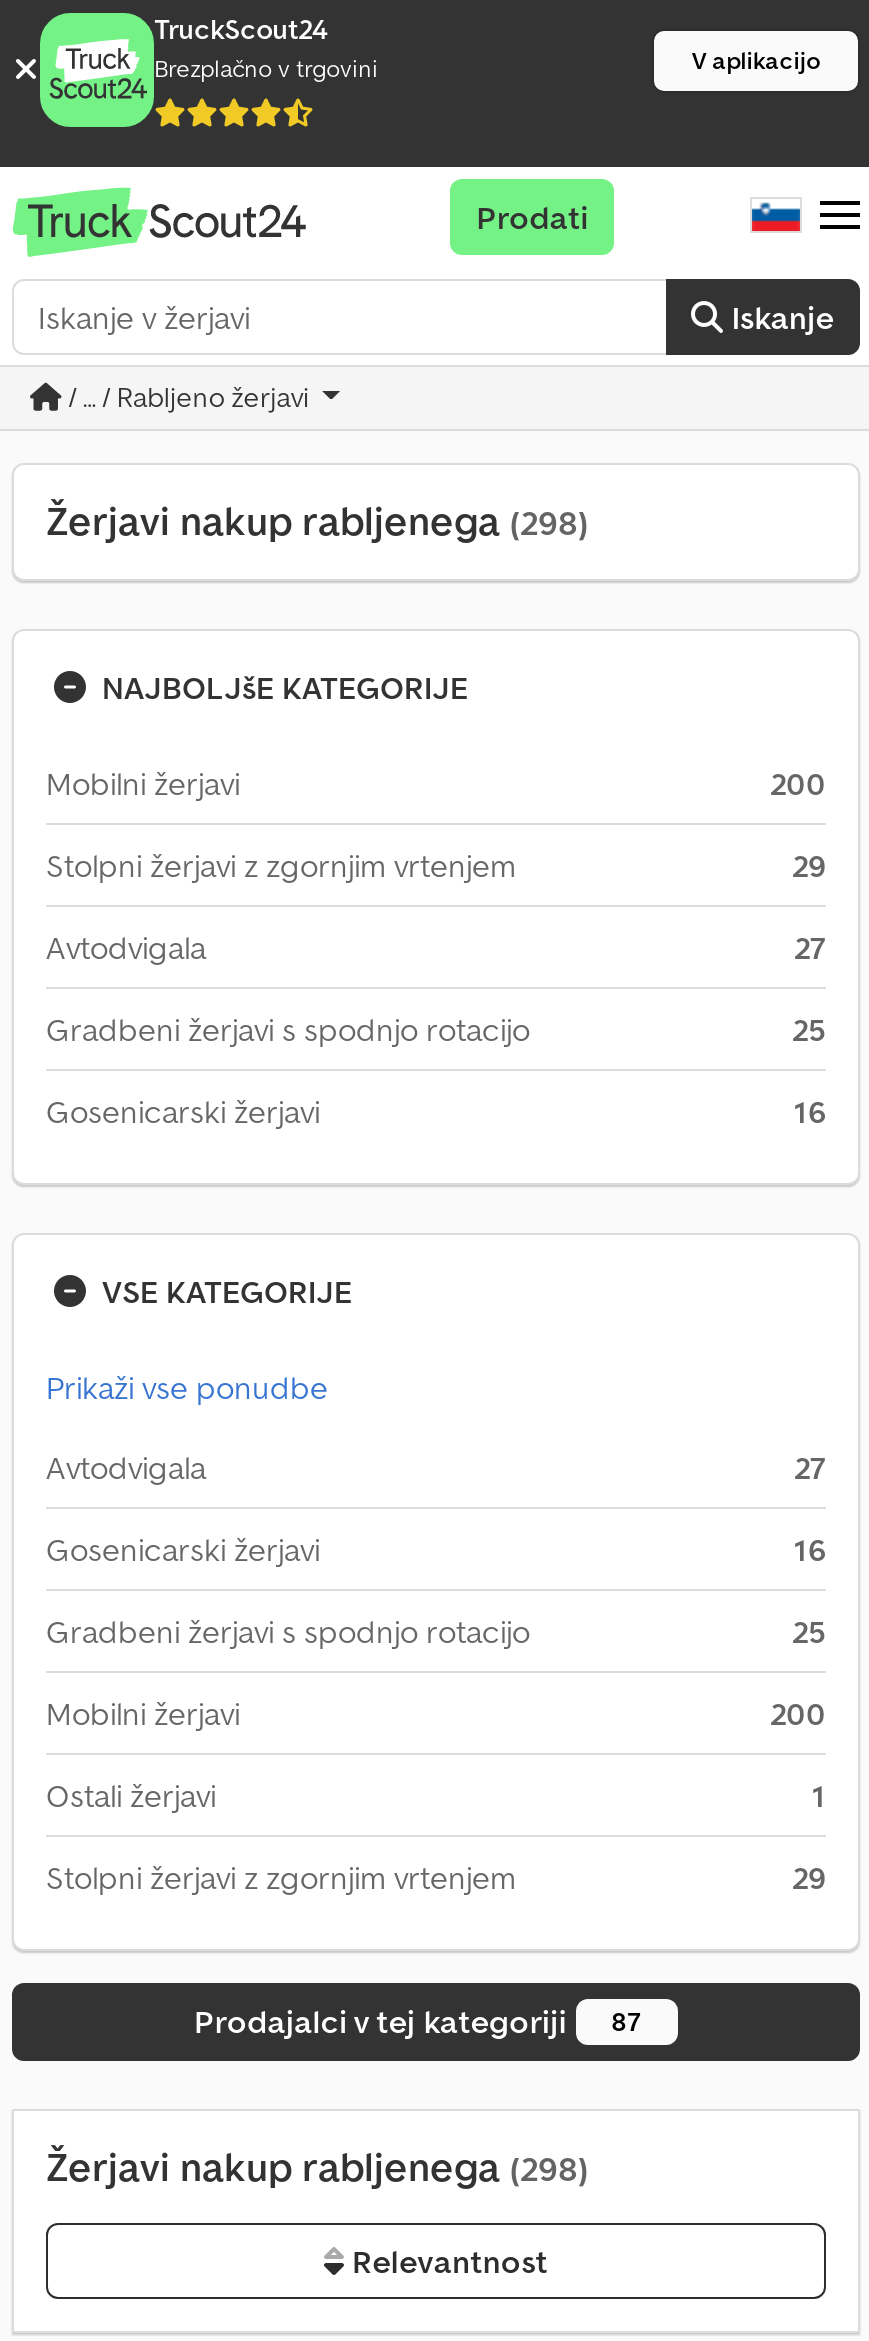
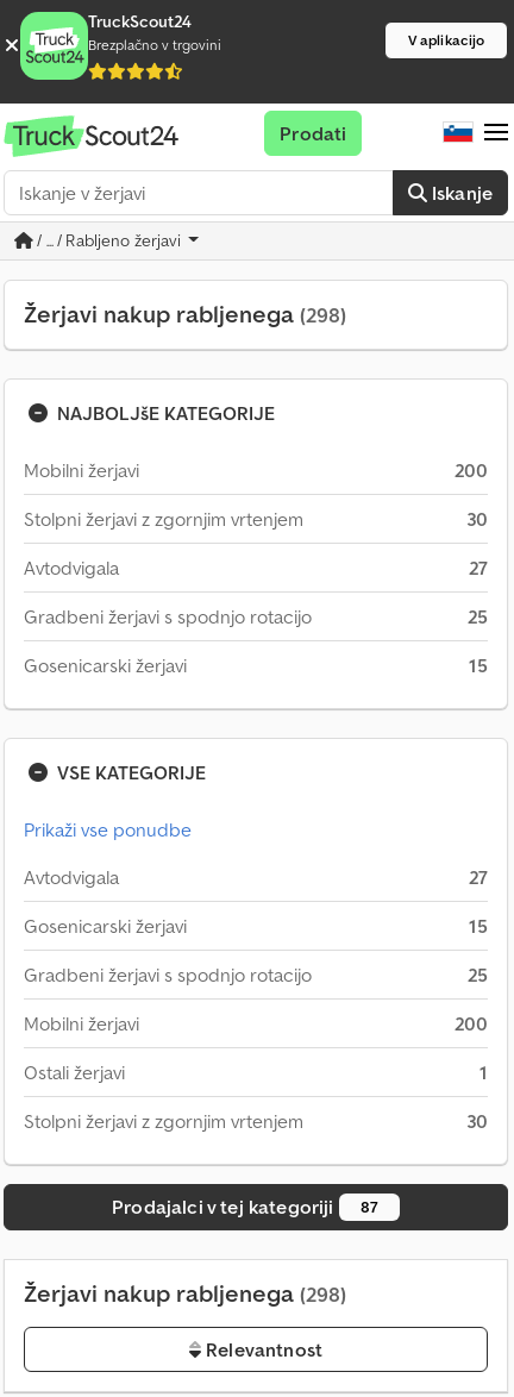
[792,845,826,885] 29 -> [466,507,488,531] 30
[794,1091,826,1131] 16 -> [469,653,488,677] 15
[794,1529,826,1569] 16 -> [469,914,488,938] 15
[792,1857,826,1897] 29 -> [466,1109,488,1133] 30

